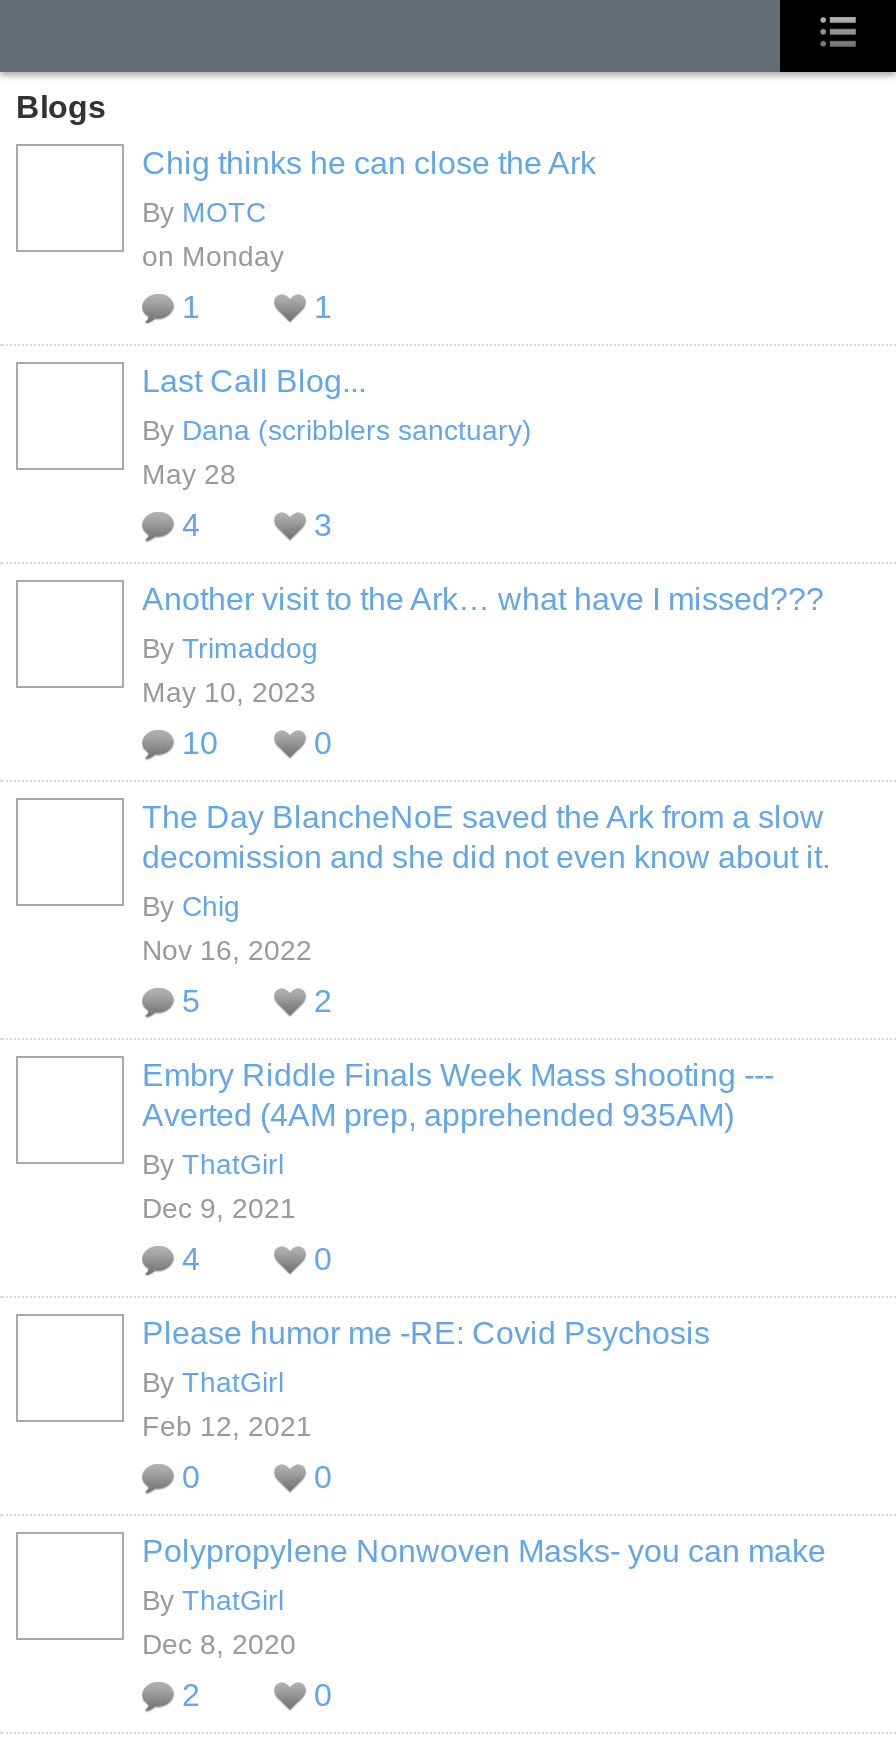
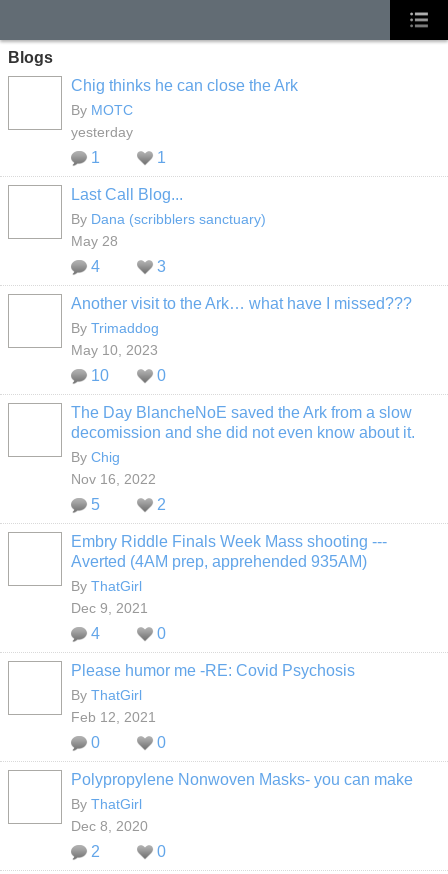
[142,240,284,272] on Monday -> [71,124,133,140] yesterday

